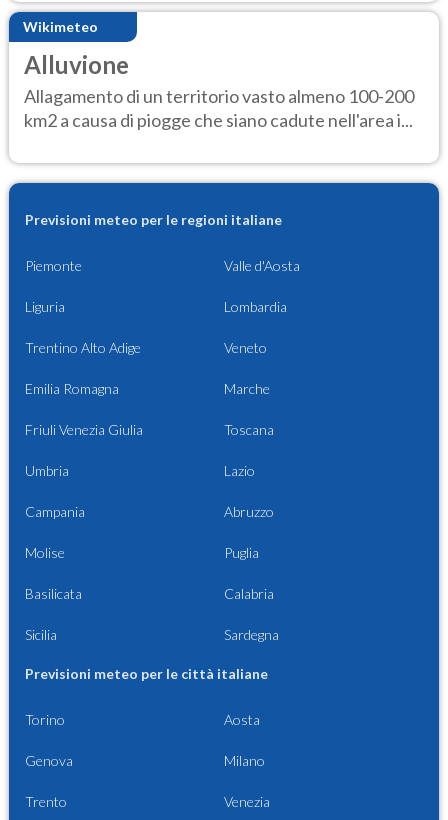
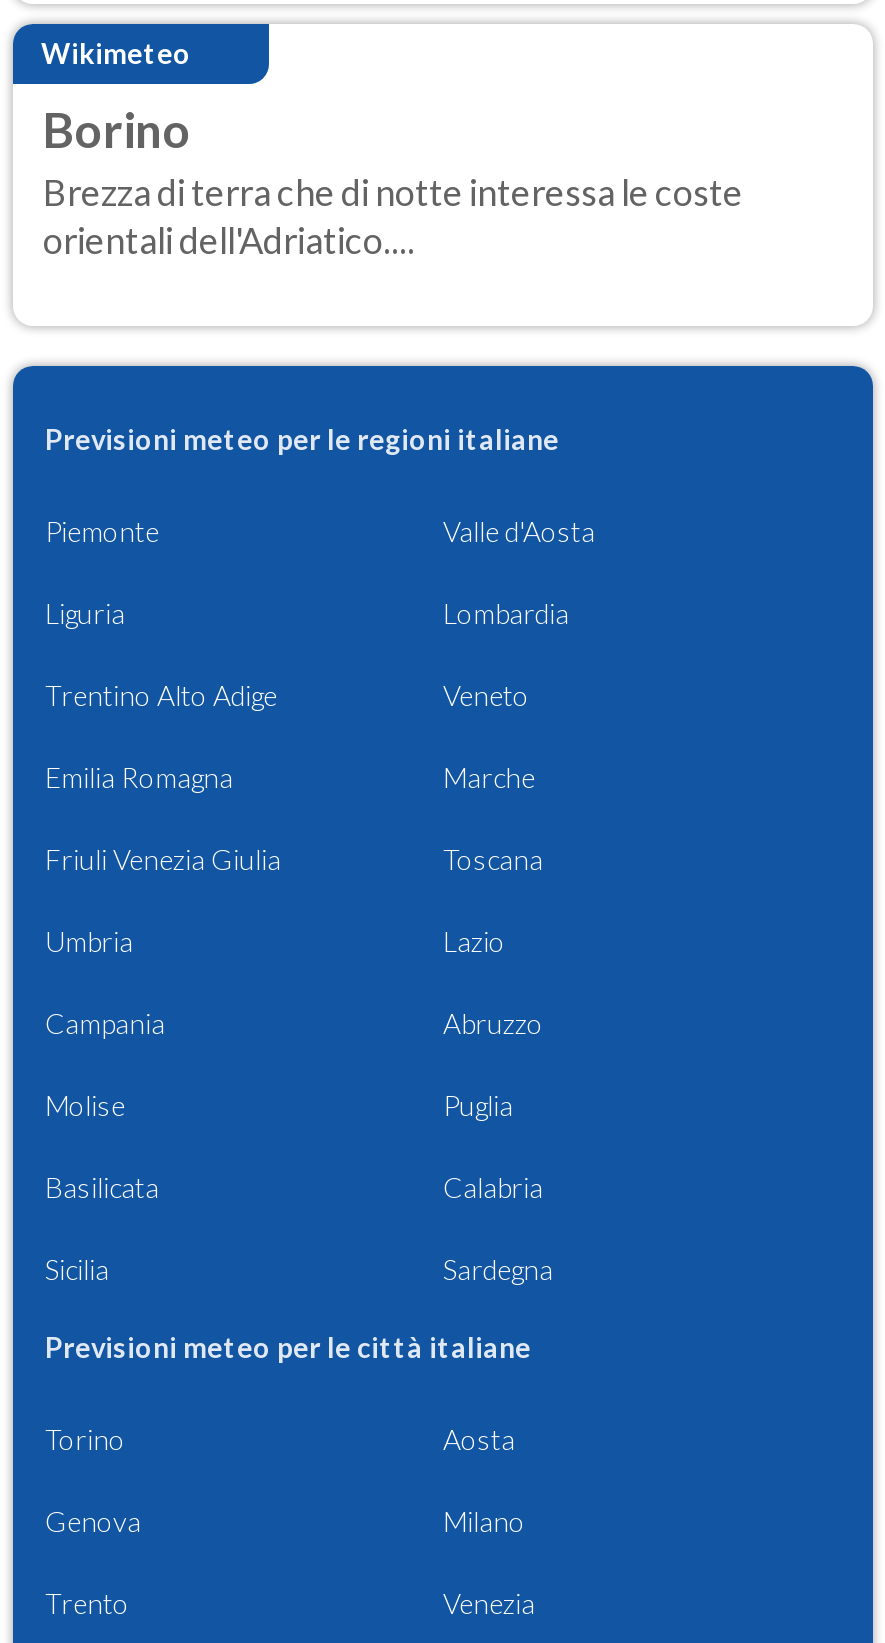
[24,50,414,131] Alluvione | Allagamento di un territorio vasto almeno 100-200 | km2 a causa di piogge che siano cadute nell'area i... -> [43,100,743,263] Borino | Brezza di terra che di notte interessa le coste | orientali dell'Adriatico....

